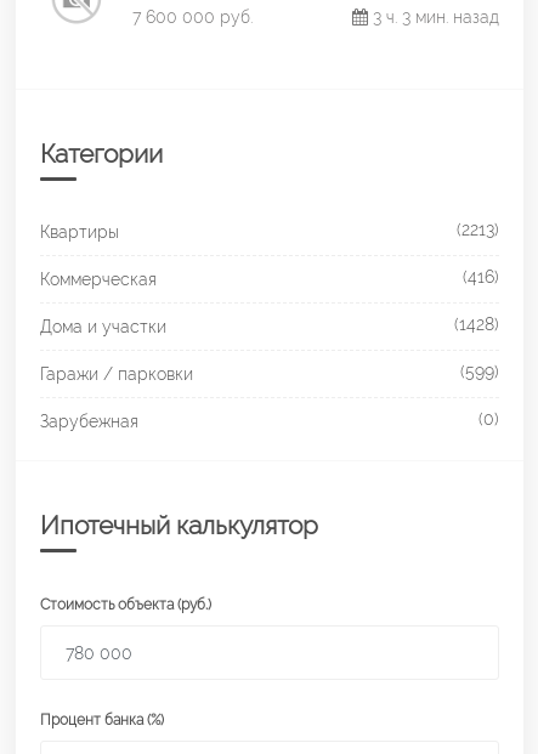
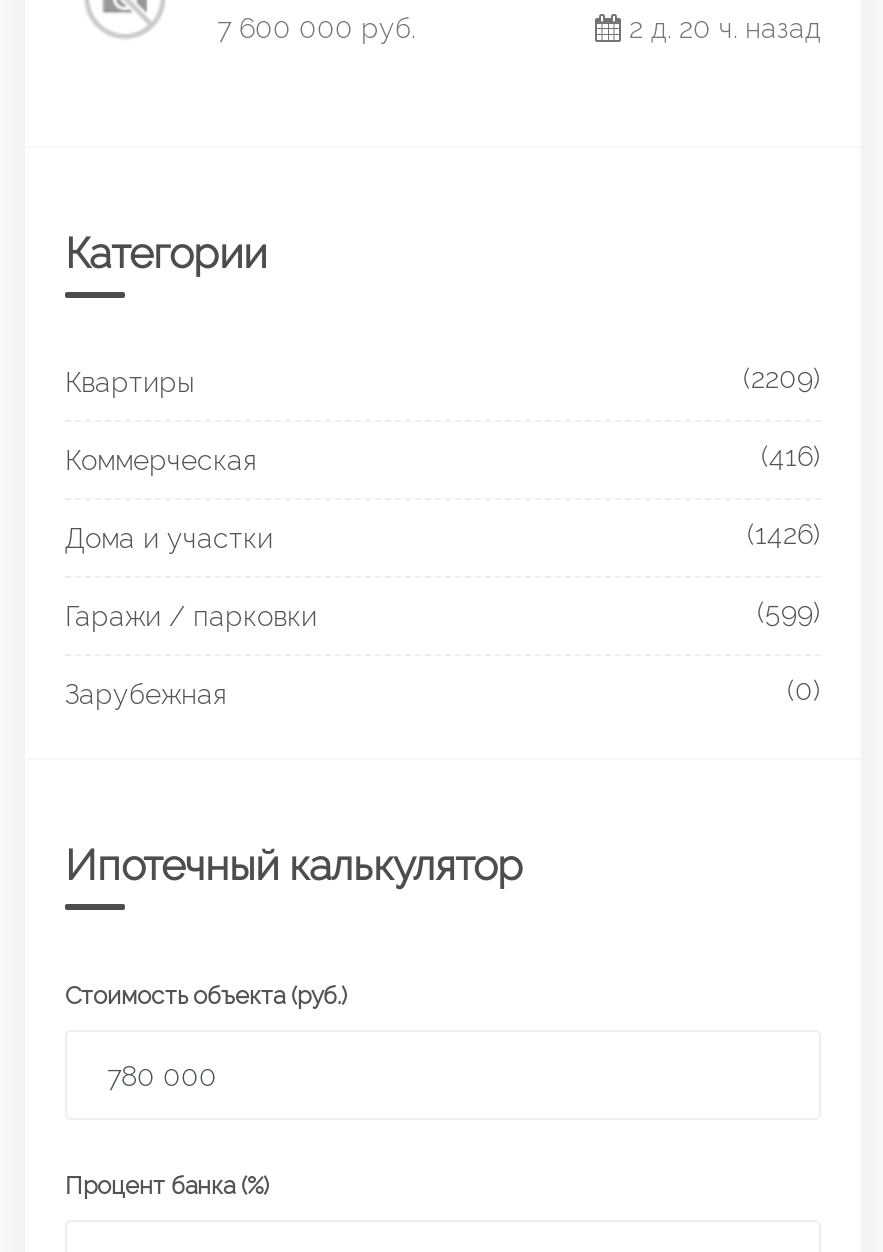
[368,7,499,27] 3 ч. 3 мин. назад -> [621,12,821,44] 2 д. 20 ч. назад
[457,220,499,239] (2213) -> [743,362,821,394] (2209)
[454,314,499,334] (1428) -> [747,518,821,550] (1426)

